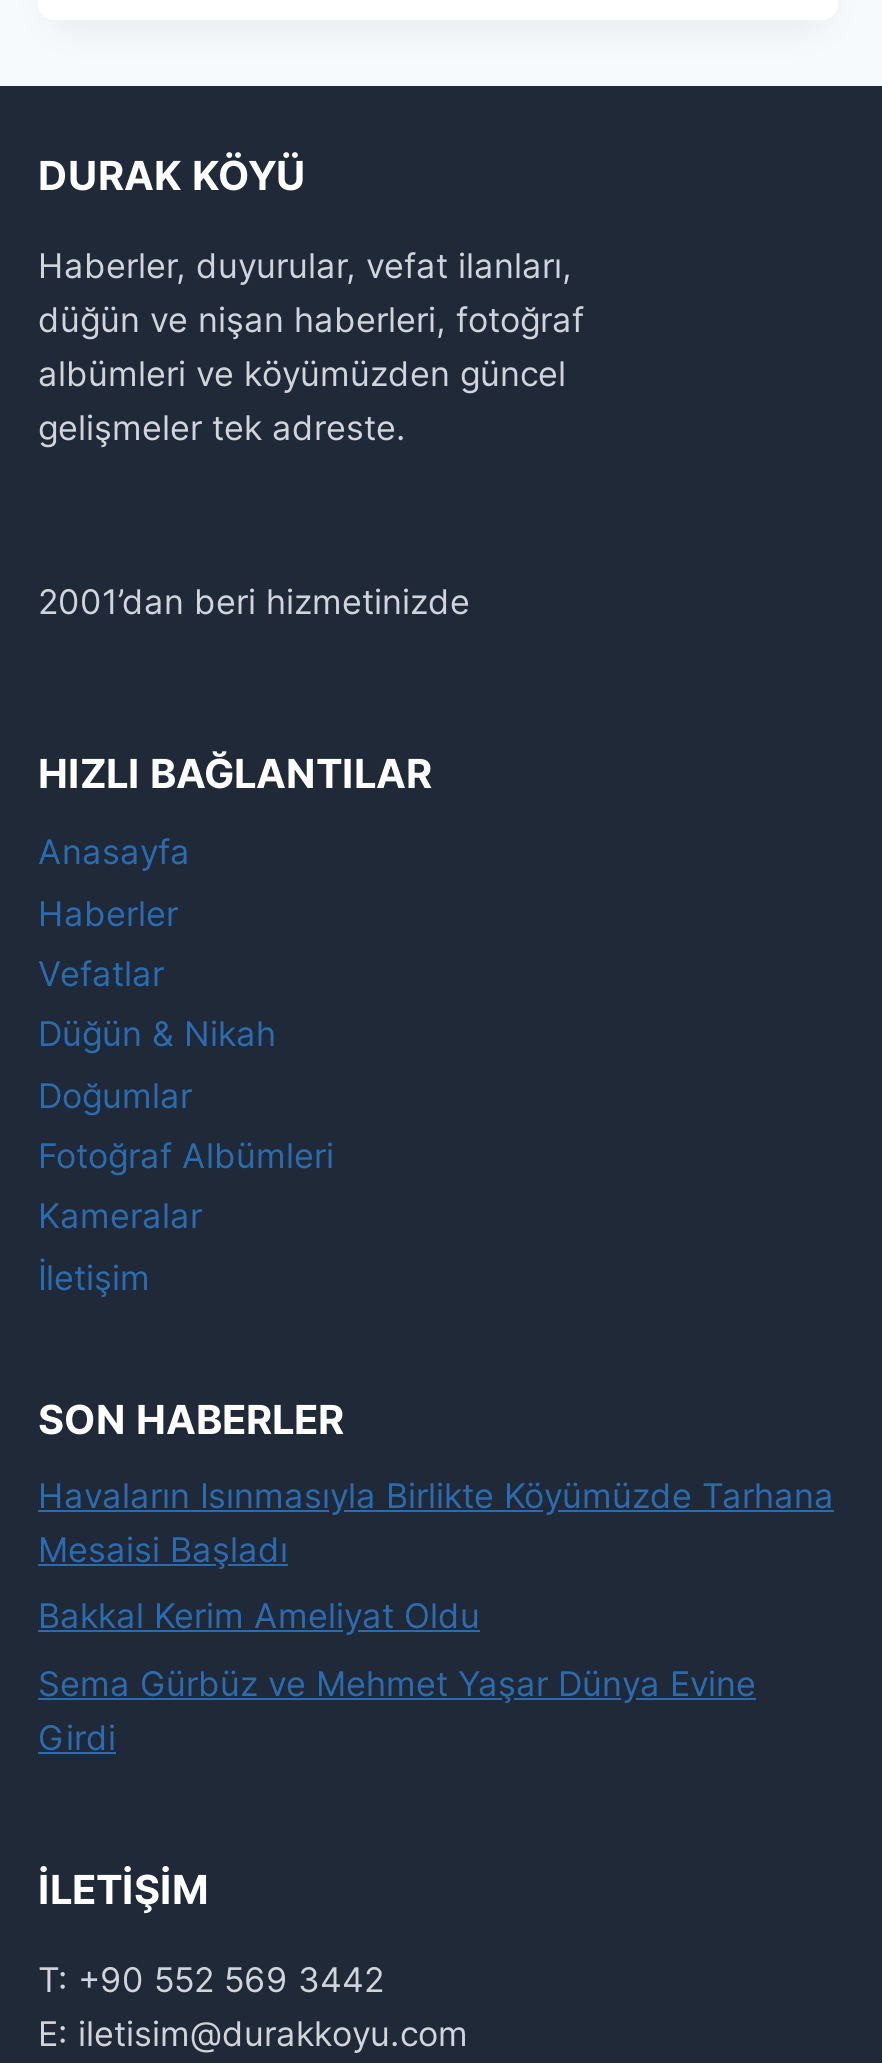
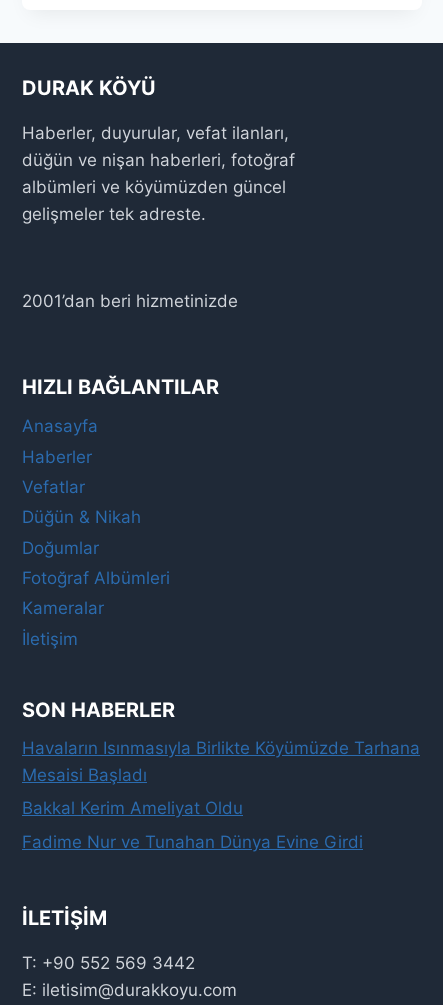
[38,1664,756,1758] Sema Gürbüz ve Mehmet Yaşar Dünya Evine | Girdi -> [22,832,363,852] Fadime Nur ve Tunahan Dünya Evine Girdi

